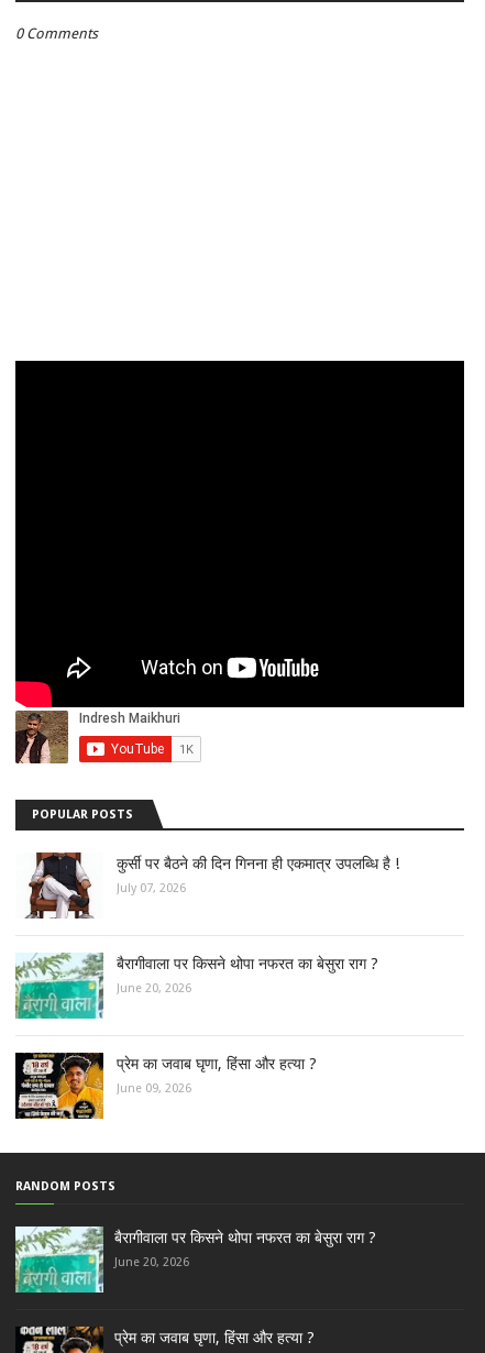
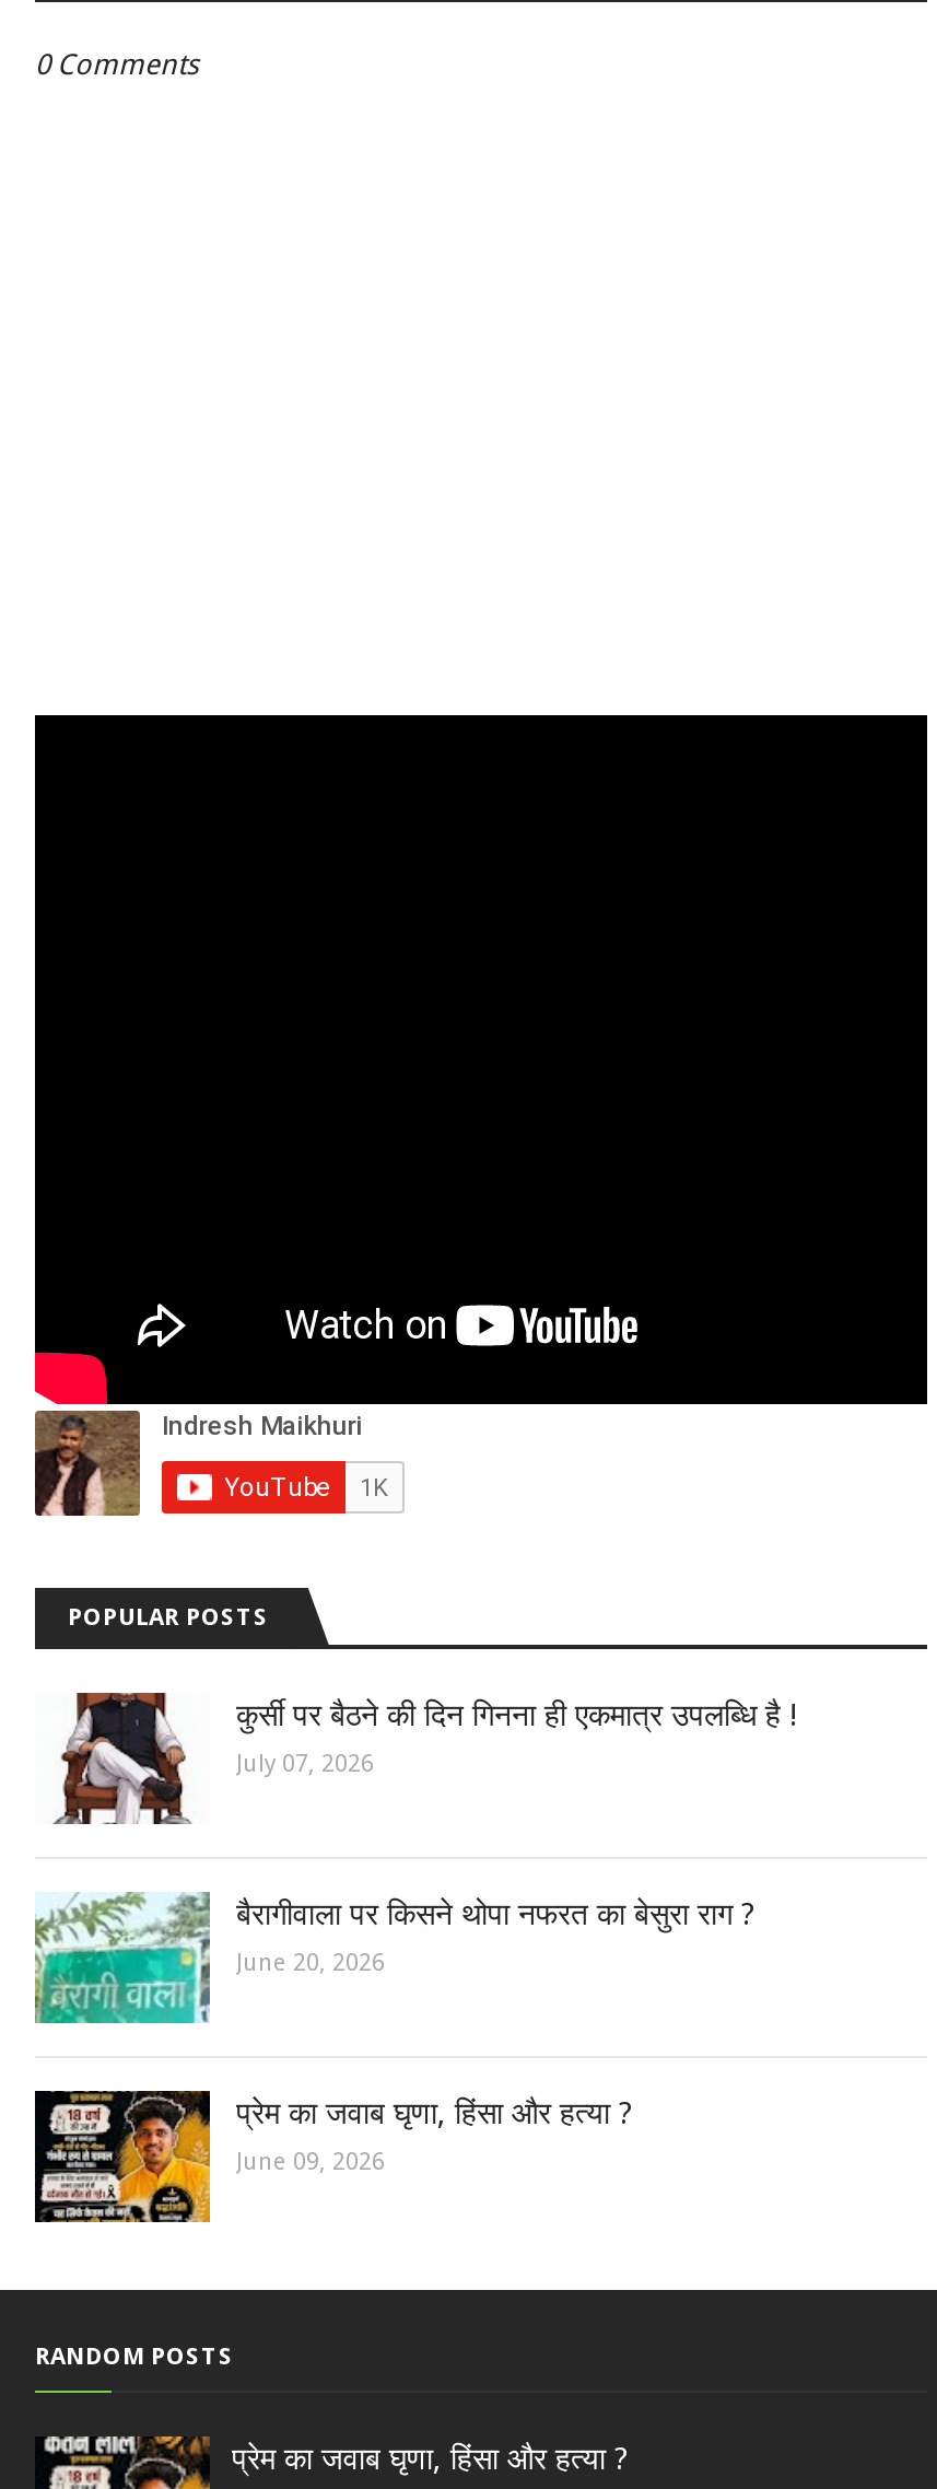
[14,1225,376,1294] [image] | बैरागीवाला पर किसने थोपा नफरत का बेसुरा राग ? | June 20, 2026 -> none

